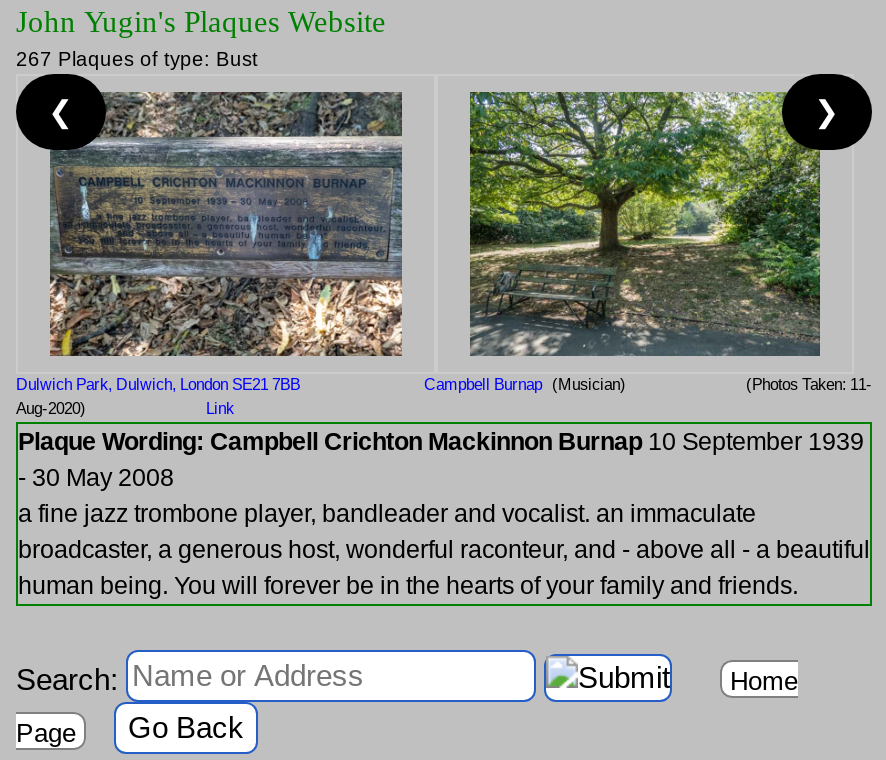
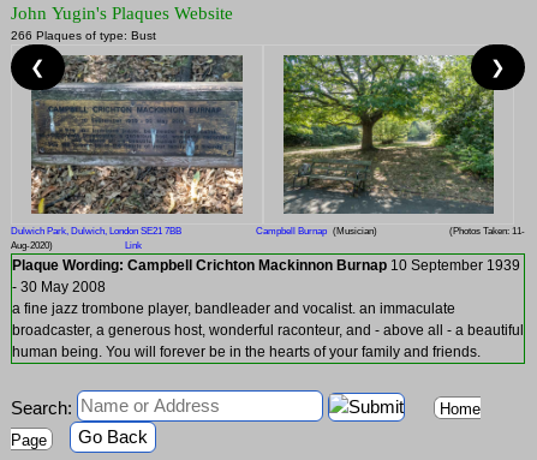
[16,48,258,70] 267 Plaques of type: Bust -> [11,29,156,42] 266 Plaques of type: Bust

